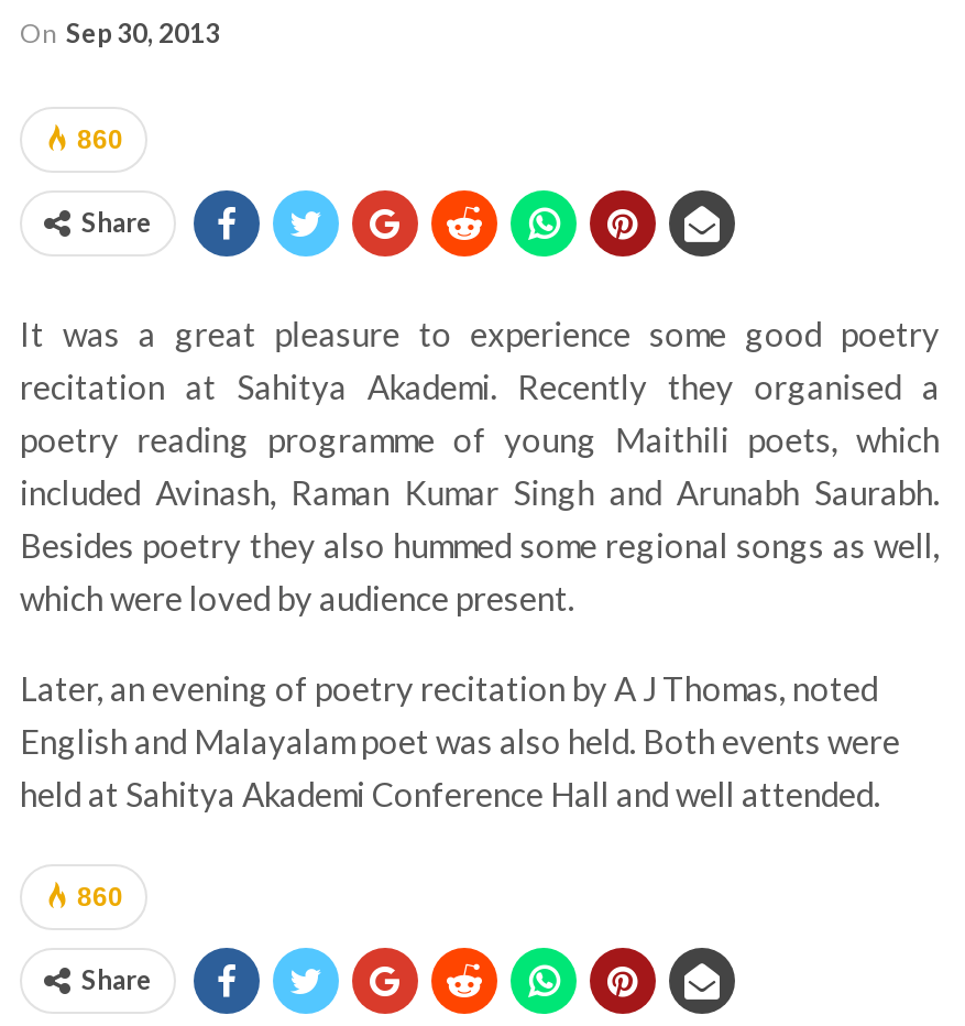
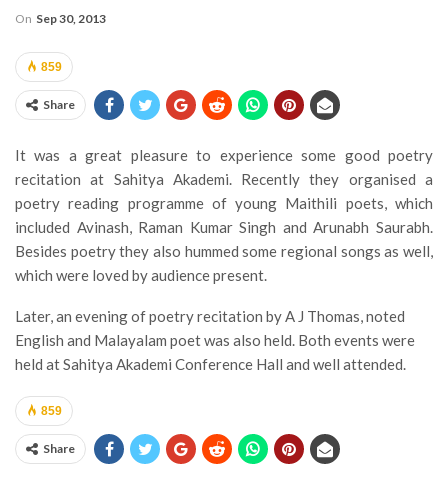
[77,124,123,155] 860 -> [41,60,62,74] 859
[77,881,123,912] 860 -> [41,404,62,418] 859

